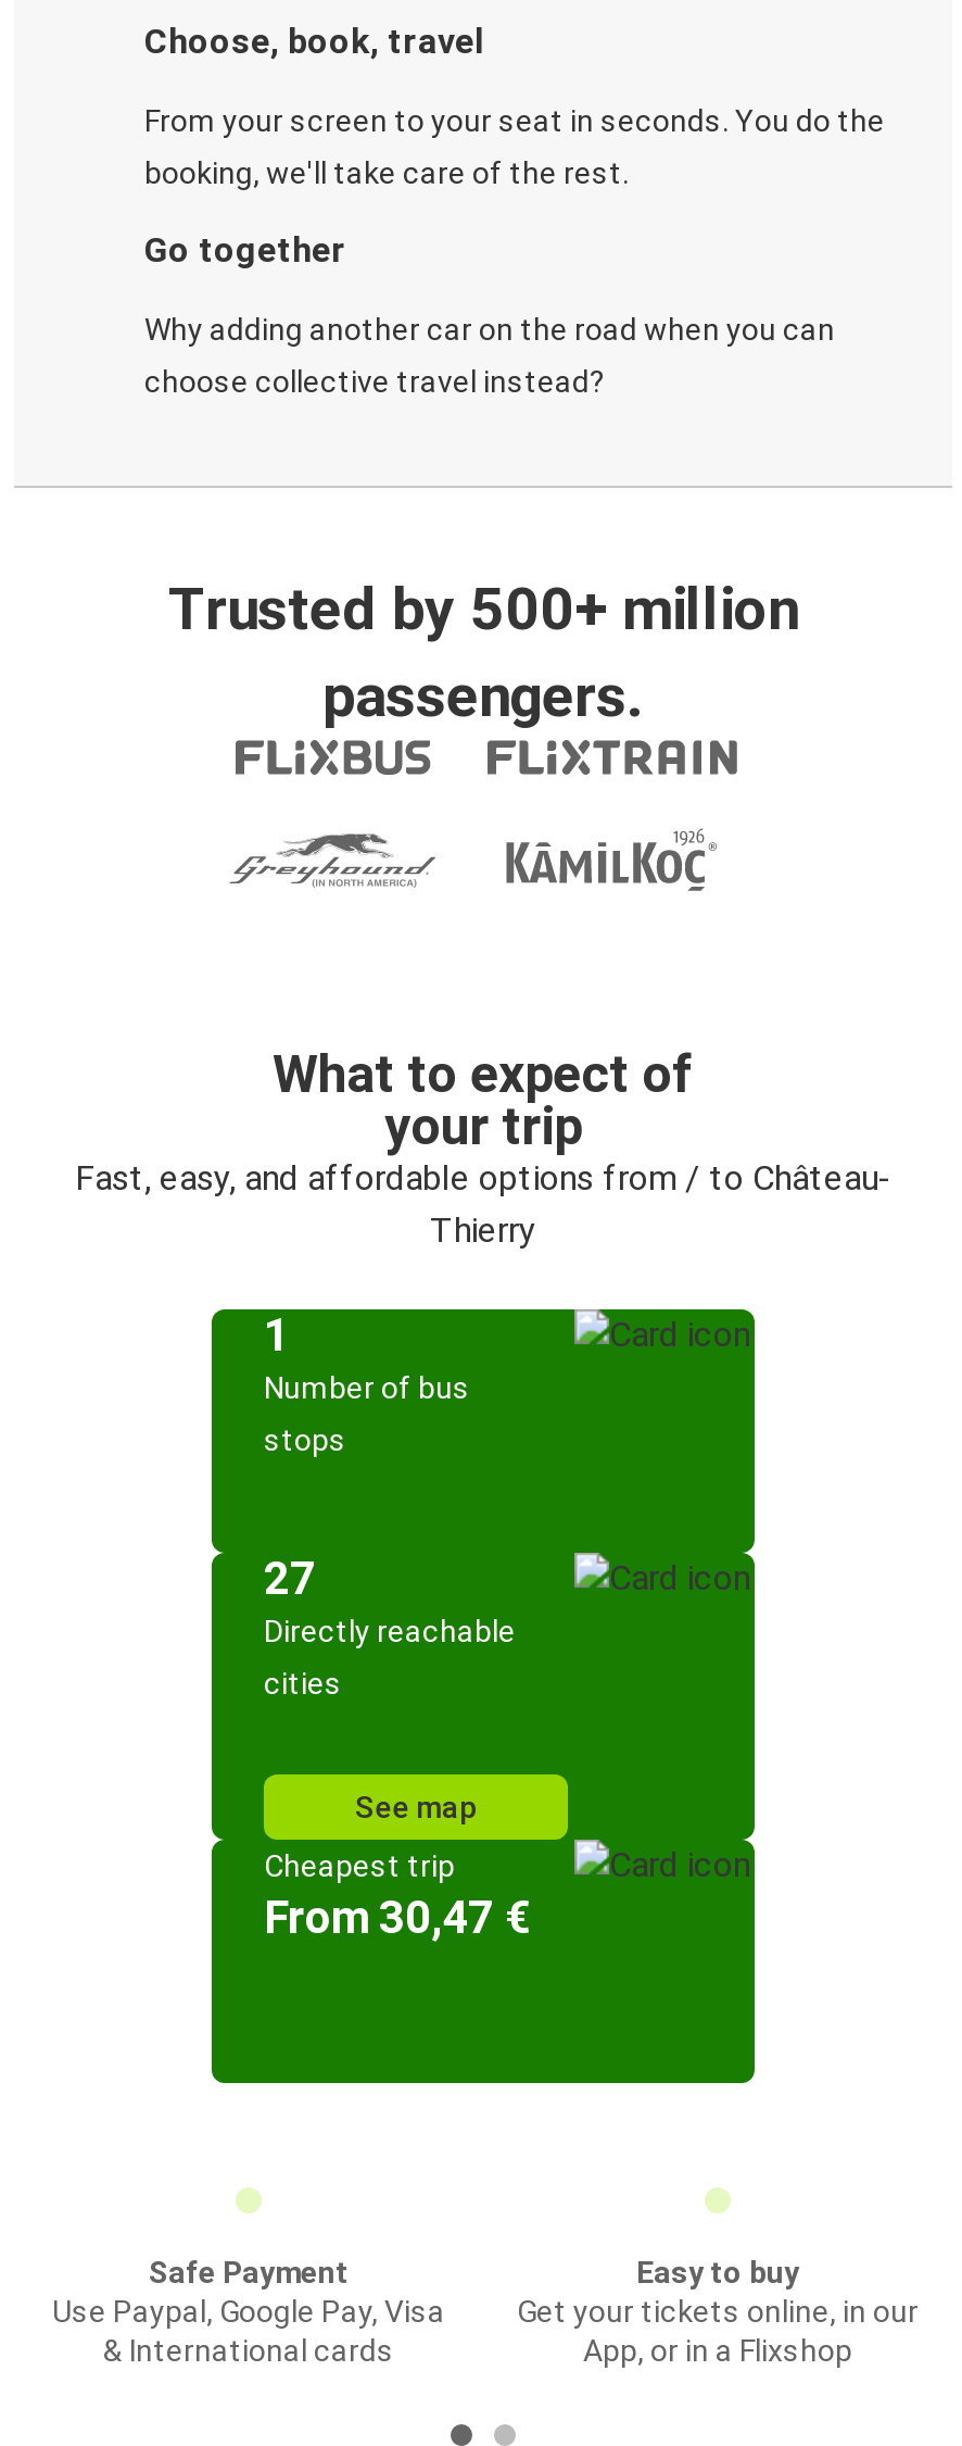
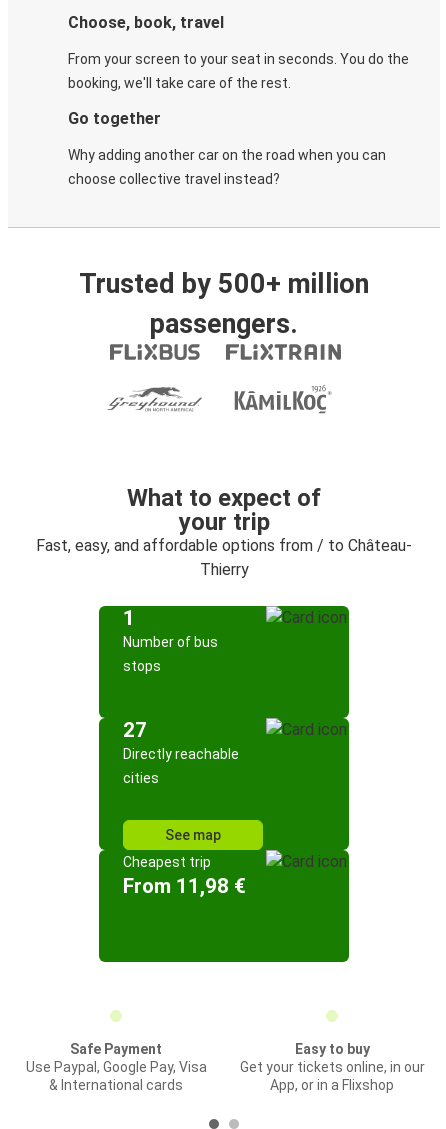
[264,1892,531,1944] From 30,47 € -> [123,874,246,898] From 11,98 €

